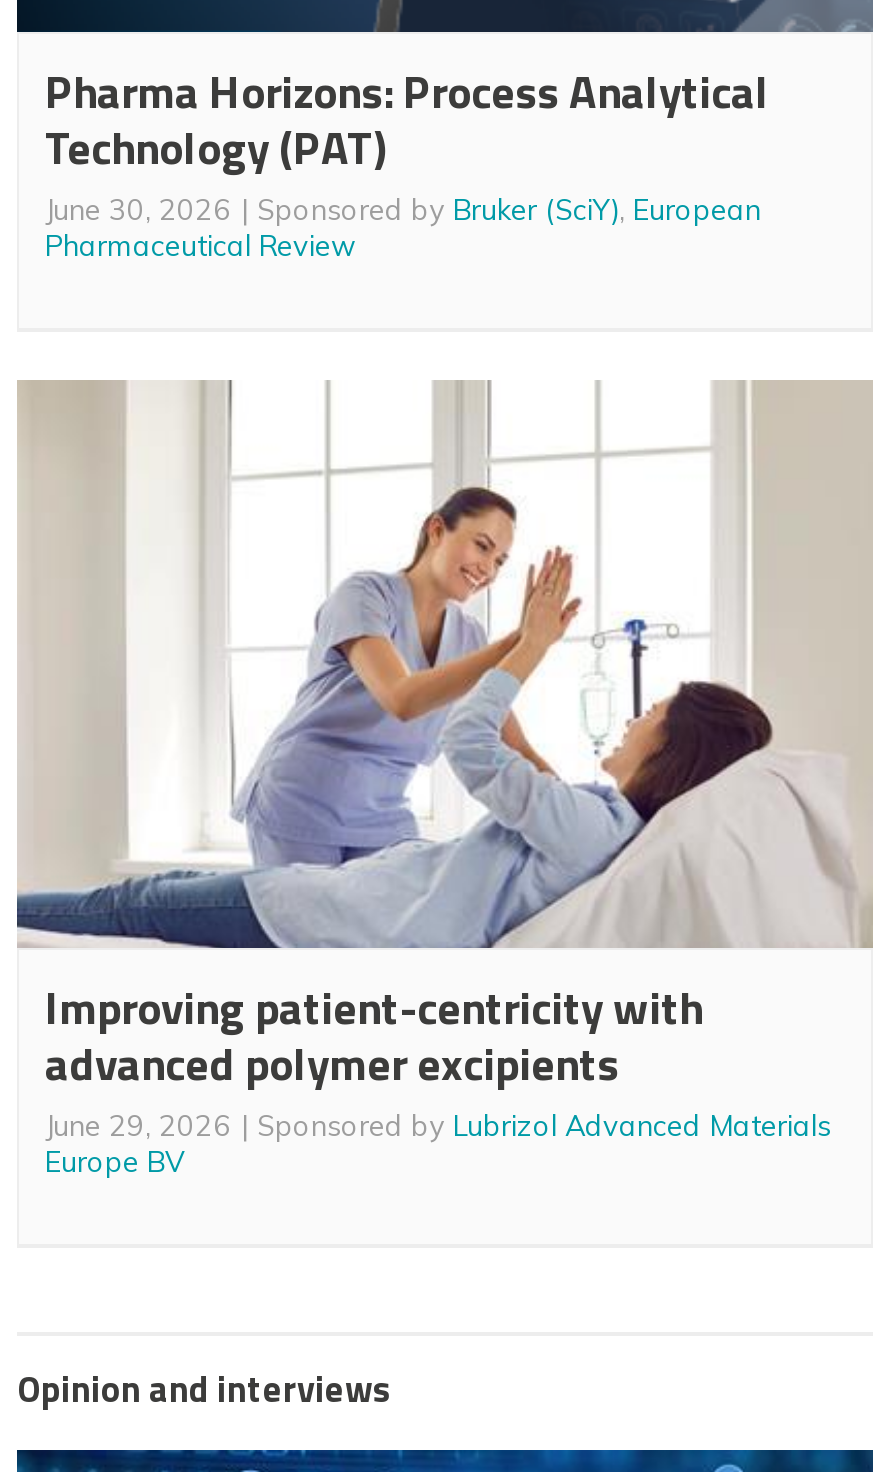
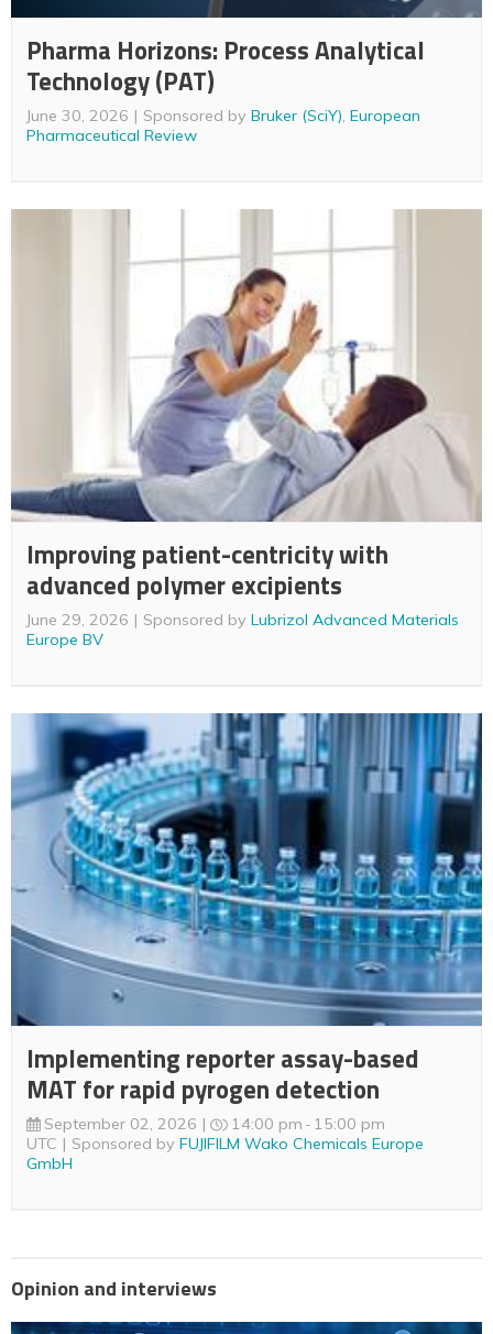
none -> [11,712,483,1173] [image] | Implementing reporter assay-based | MAT for rapid pyrogen detection | September 02, 2026 | 14:00 pm 15:00 pm | UTC | Sponsored by FUJIFILM Wako Chemicals Europe | GmbH

